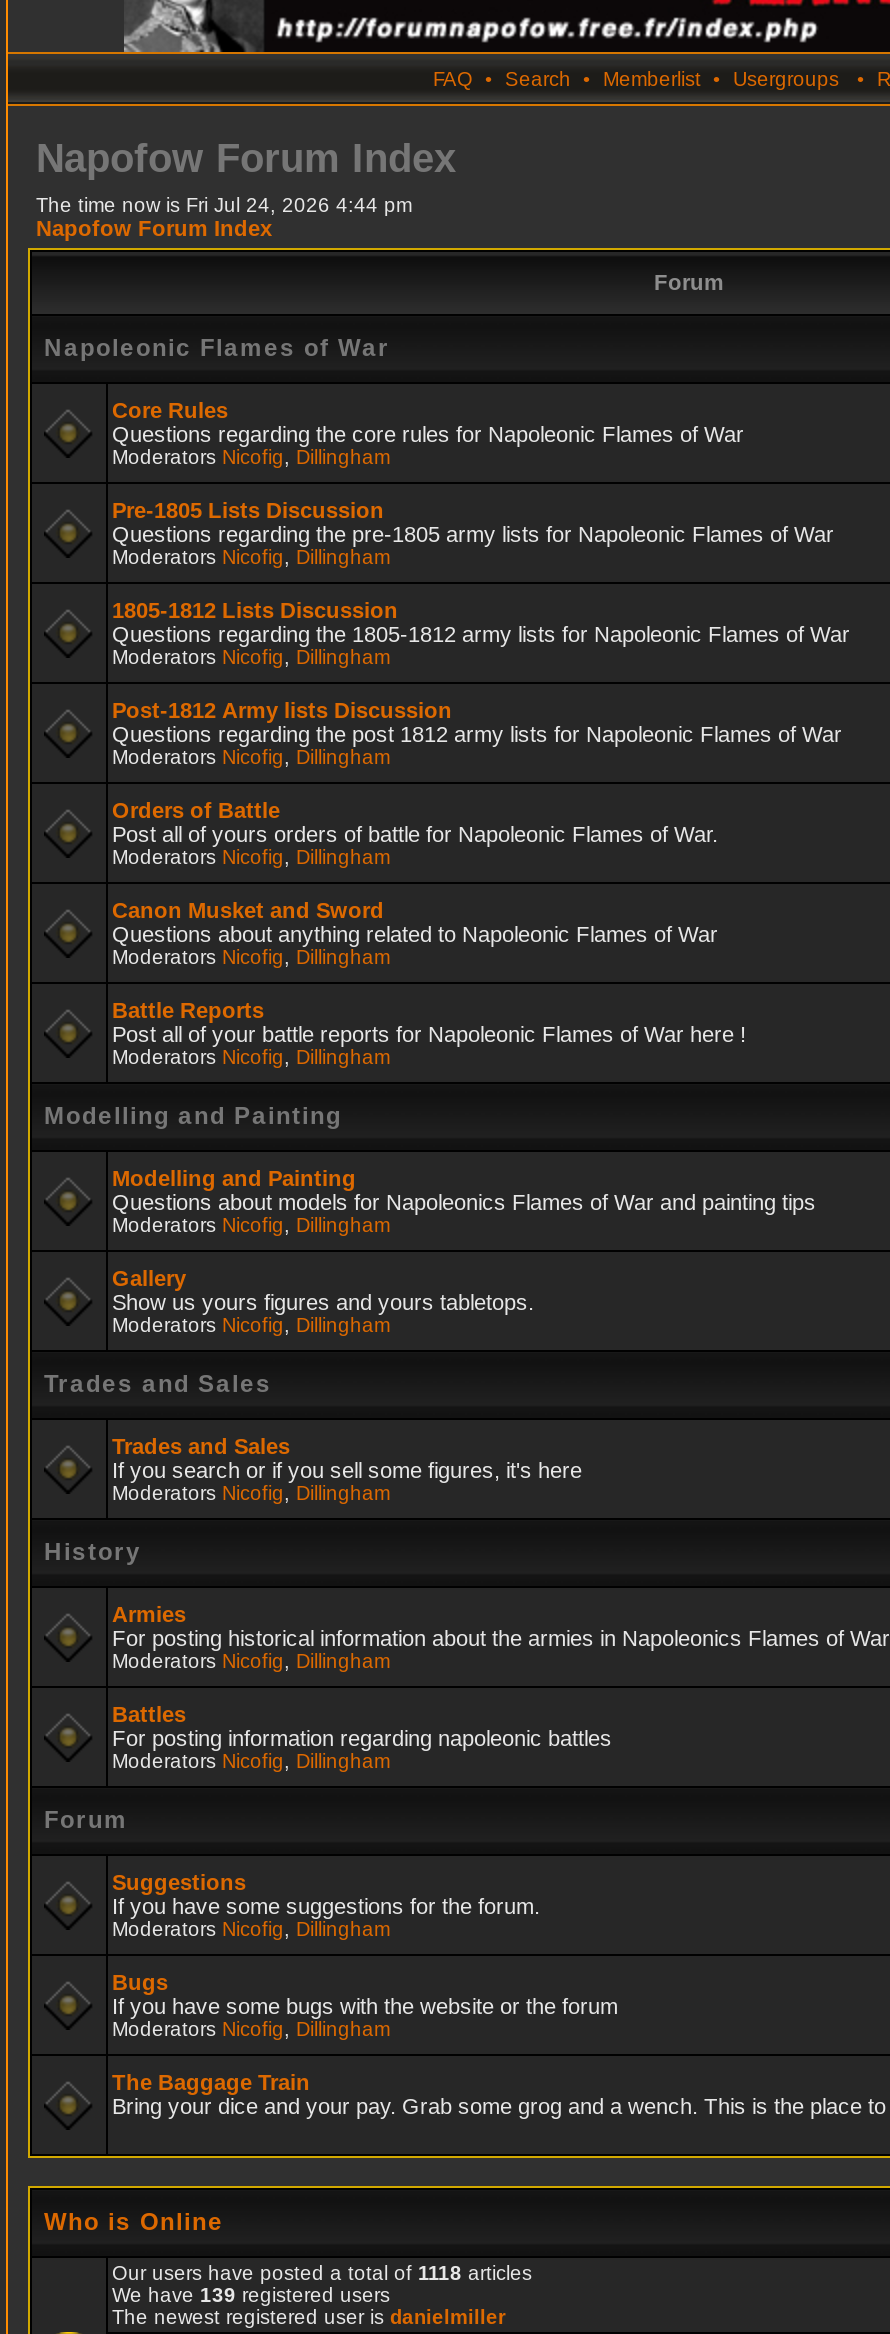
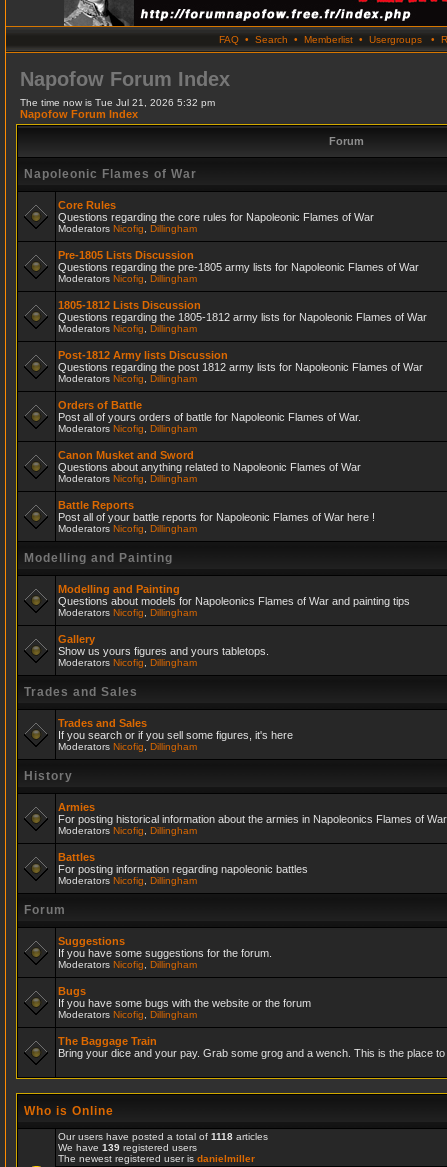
[36,194,412,216] The time now is Fri Jul 24, 2026 4:44 pm -> [20,97,215,108] The time now is Tue Jul 21, 2026 5:32 pm

